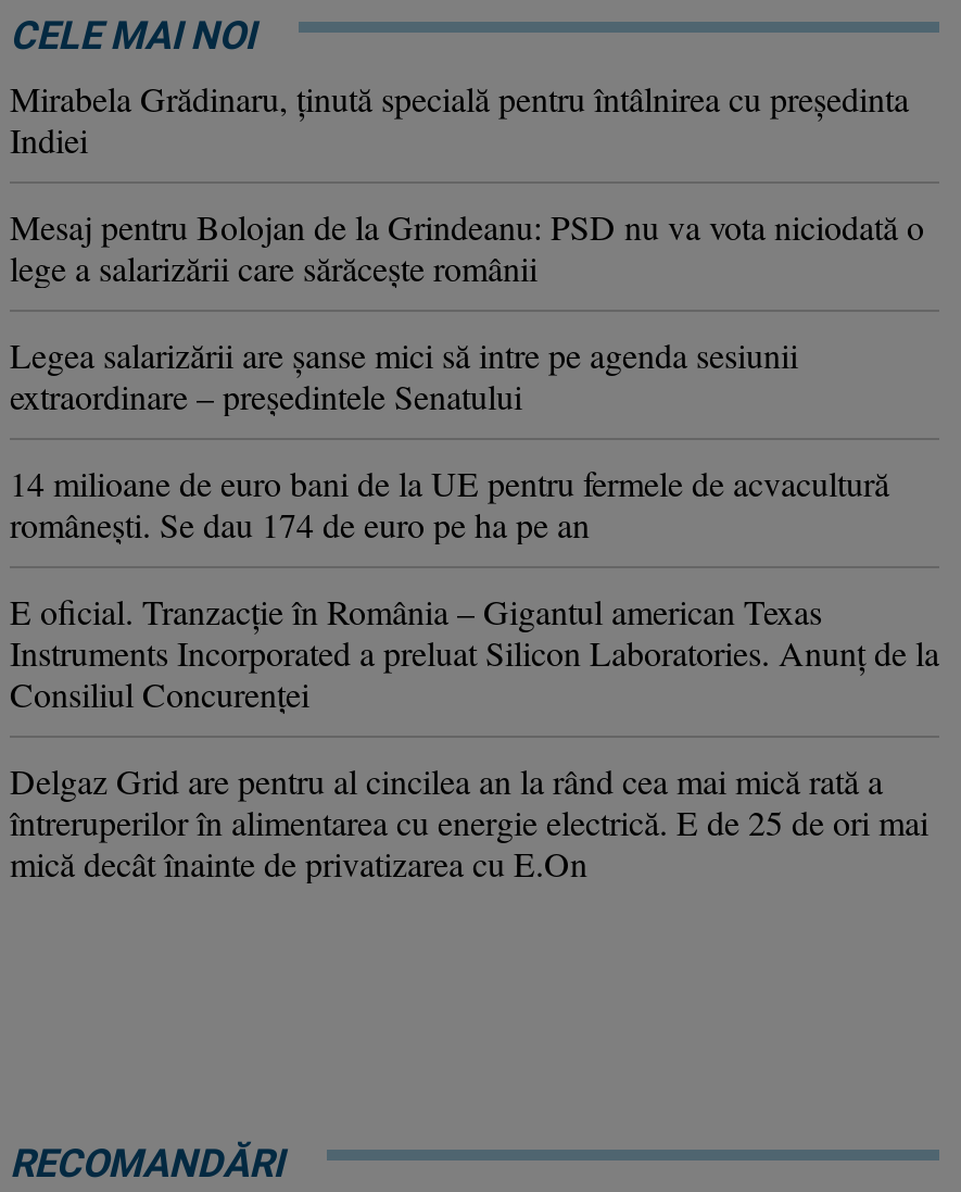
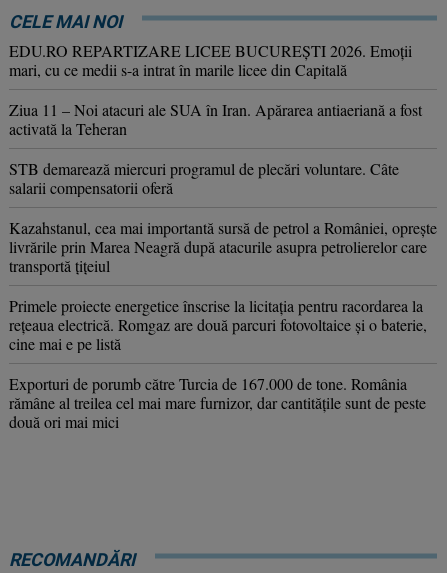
[10,75,909,161] Mirabela Grădinaru, ţinută specială pentru întâlnirea cu preşedinta | Indiei -> [9,40,412,80] EDU.RO REPARTIZARE LICEE BUCUREŞTI 2026. Emoţii | mari, cu ce medii s-a intrat în marile licee din Capitală
[10,203,924,290] Mesaj pentru Bolojan de la Grindeanu: PSD nu va vota niciodată o | lege a salarizării care sărăceşte românii -> [9,99,422,139] Ziua 11 – Noi atacuri ale SUA în Iran. Apărarea antiaeriană a fost | activată la Teheran
[10,331,798,418] Legea salarizării are şanse mici să intre pe agenda sesiunii | extraordinare – președintele Senatului -> [9,158,399,198] STB demarează miercuri programul de plecări voluntare. Câte | salarii compensatorii oferă
[10,459,889,546] 14 milioane de euro bani de la UE pentru fermele de acvacultură | românești. Se dau 174 de euro pe ha pe an -> [9,217,437,276] Kazahstanul, cea mai importantă sursă de petrol a României, oprește | livrările prin Marea Neagră după atacurile asupra petrolierelor care | transportă țițeiul
[10,587,939,716] E oficial. Tranzacţie în România – Gigantul american Texas | Instruments Incorporated a preluat Silicon Laboratories. Anunţ de la | Consiliul Concurenţei -> [9,295,427,354] Primele proiecte energetice înscrise la licitația pentru racordarea la | rețeaua electrică. Romgaz are două parcuri fotovoltaice și o baterie, | cine mai e pe listă
[10,757,928,885] Delgaz Grid are pentru al cincilea an la rând cea mai mică rată a | întreruperilor în alimentarea cu energie electrică. E de 25 de ori mai | mică decât înainte de privatizarea cu E.On -> [9,373,426,432] Exporturi de porumb către Turcia de 167.000 de tone. România | rămâne al treilea cel mai mare furnizor, dar cantitățile sunt de peste | două ori mai mici

